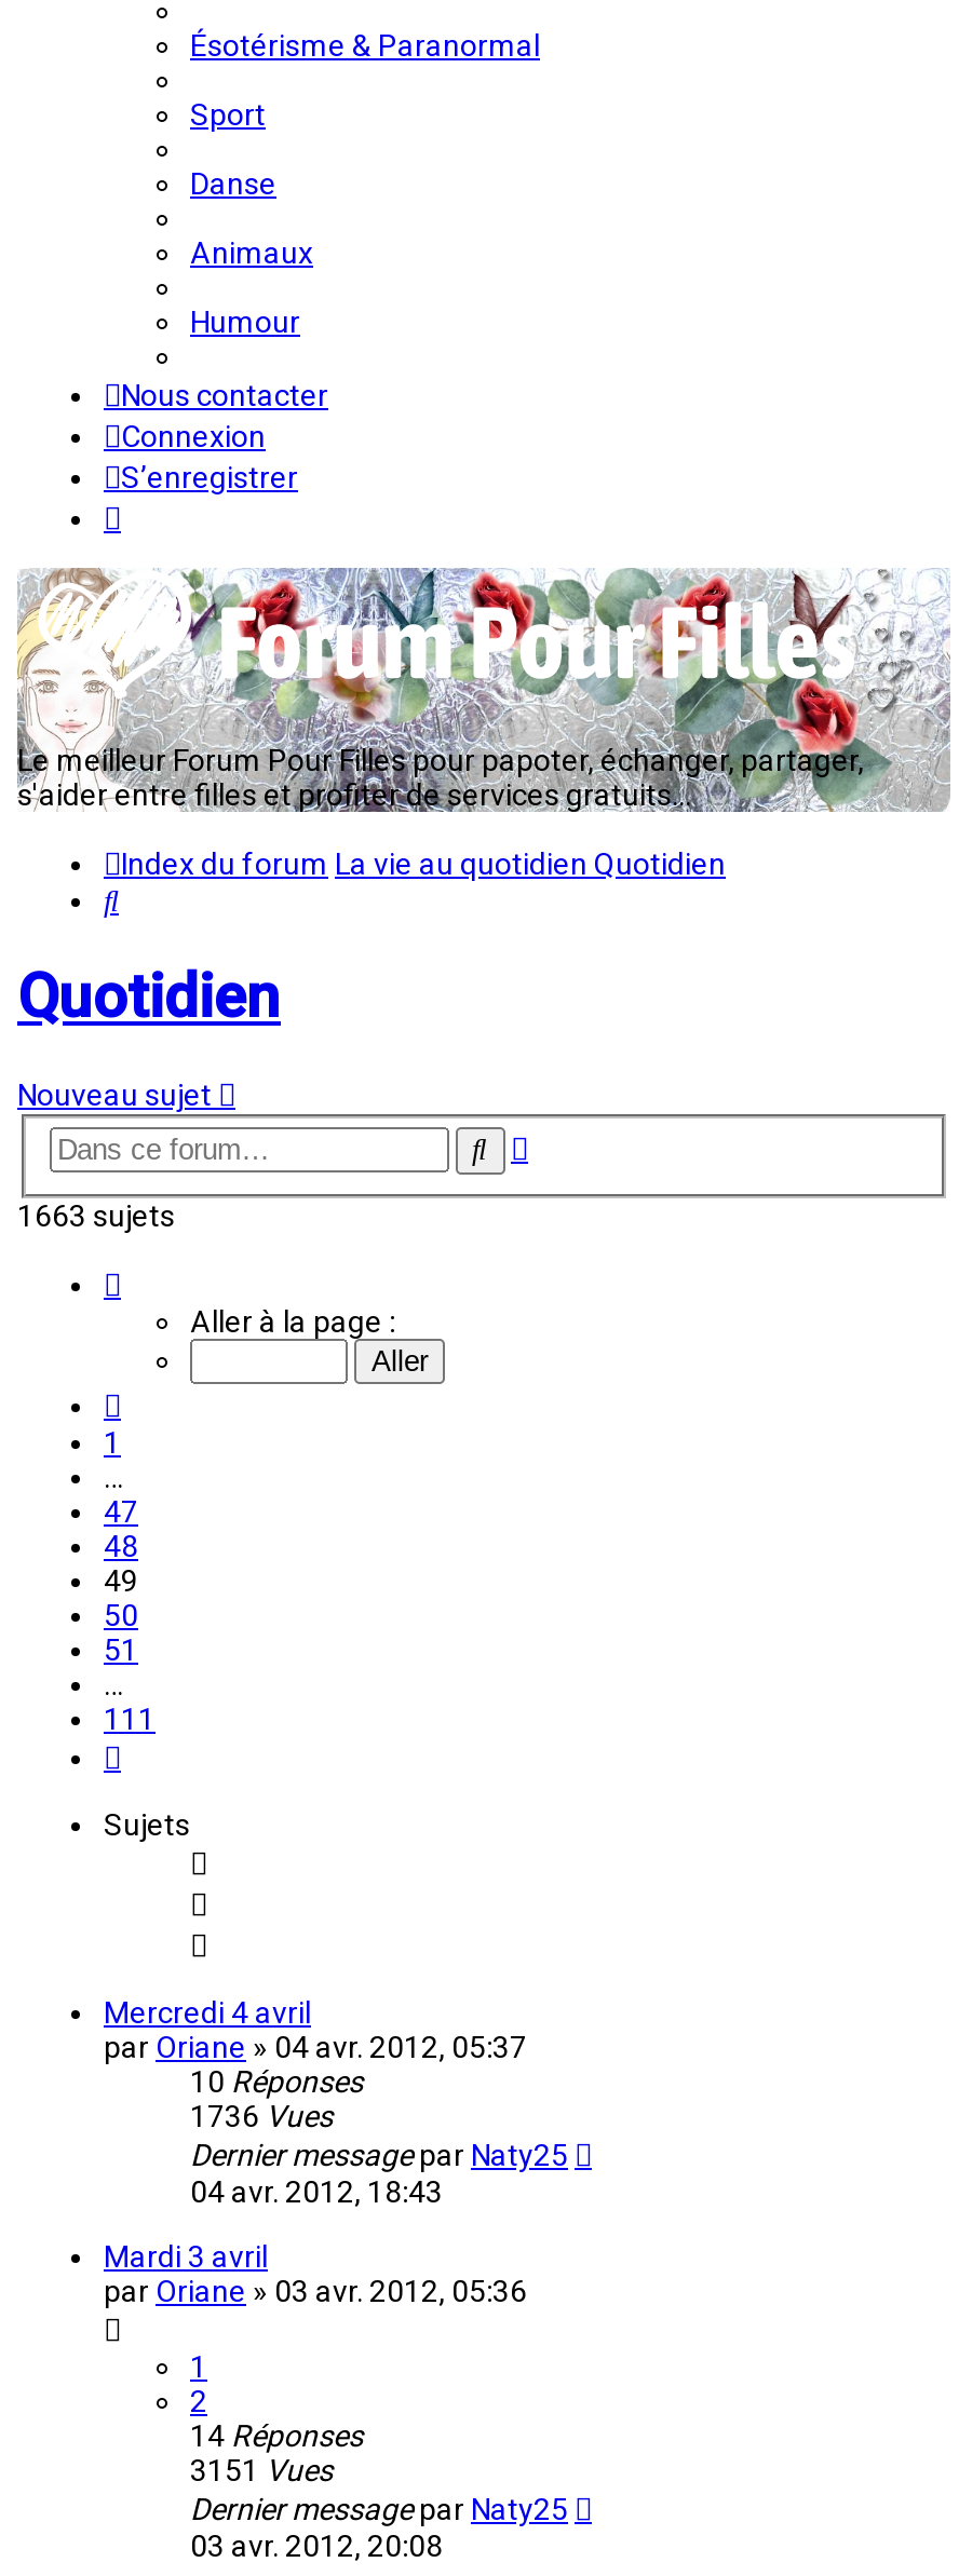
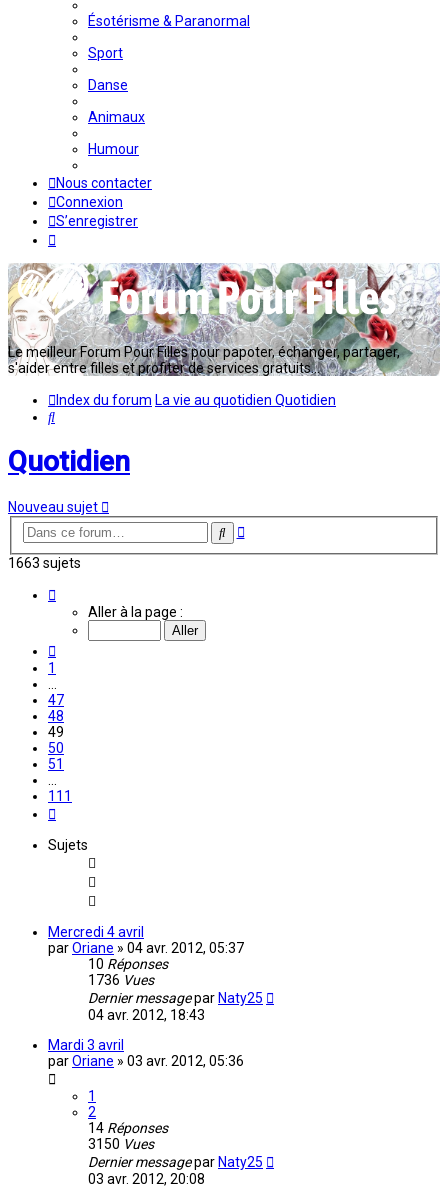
[190,2453,333,2488] 3151 Vues -> [88,1136,154,1152] 3150 Vues

